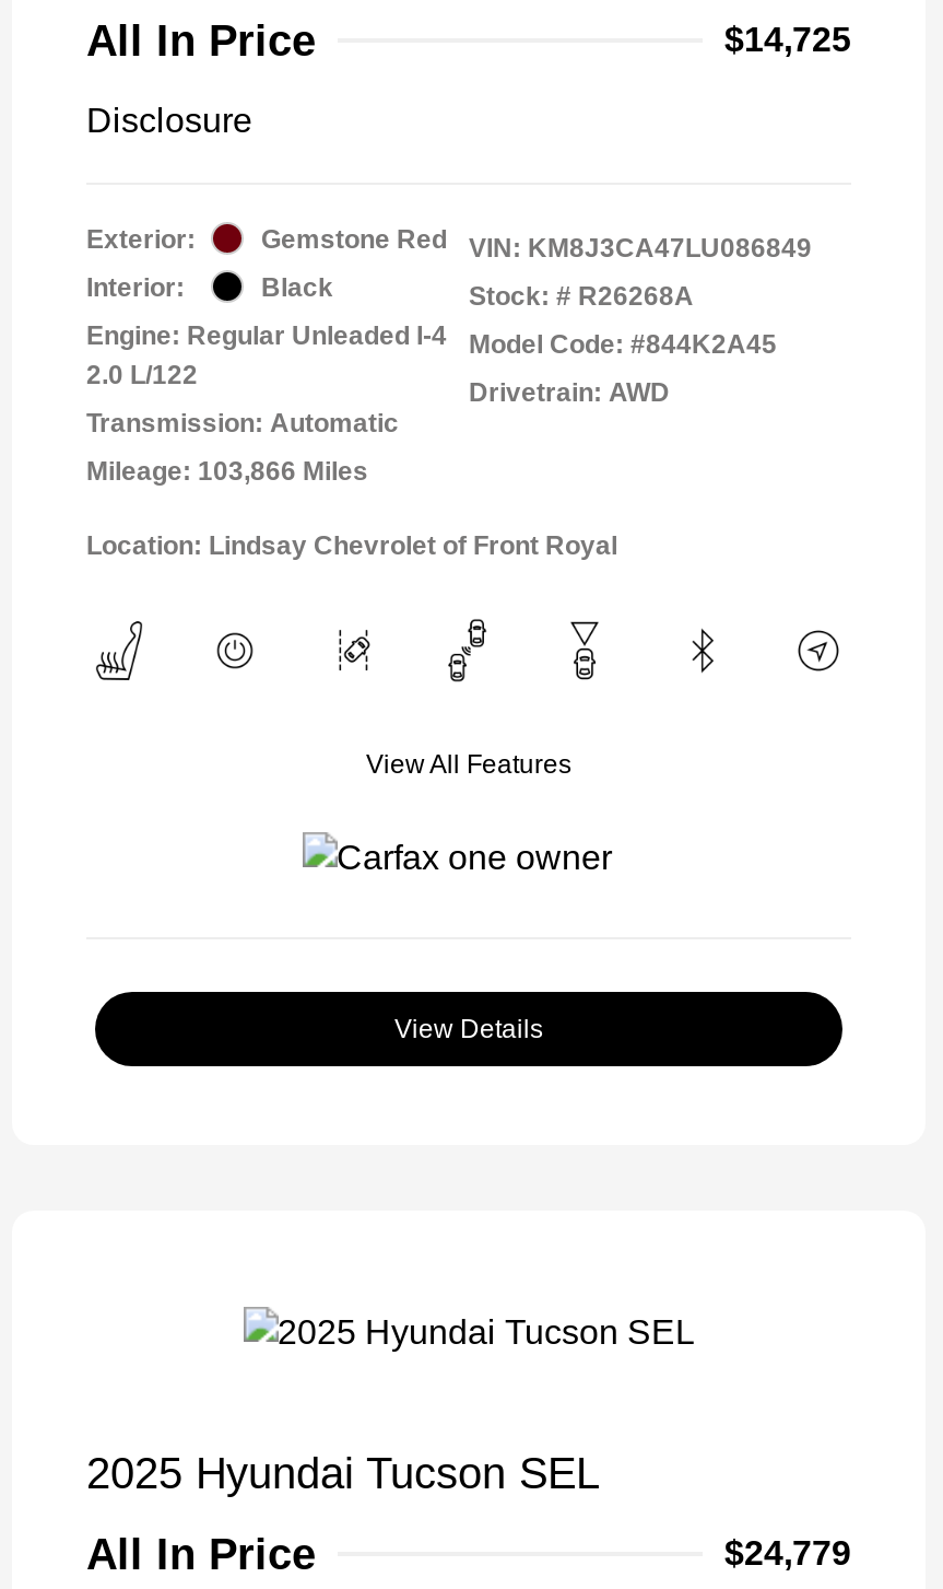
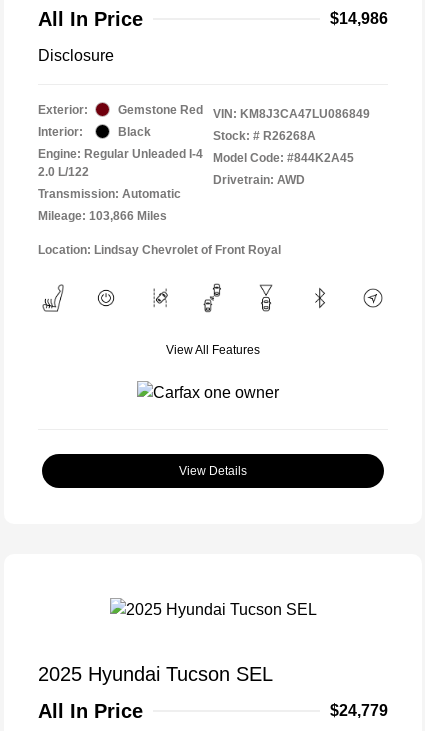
[724,20,851,57] $14,725 -> [330,9,388,26] $14,986

